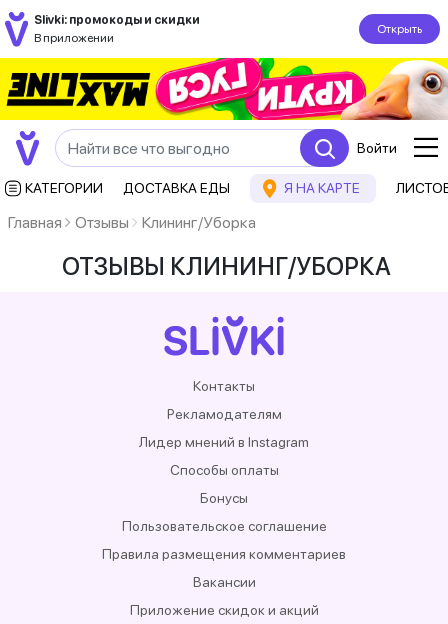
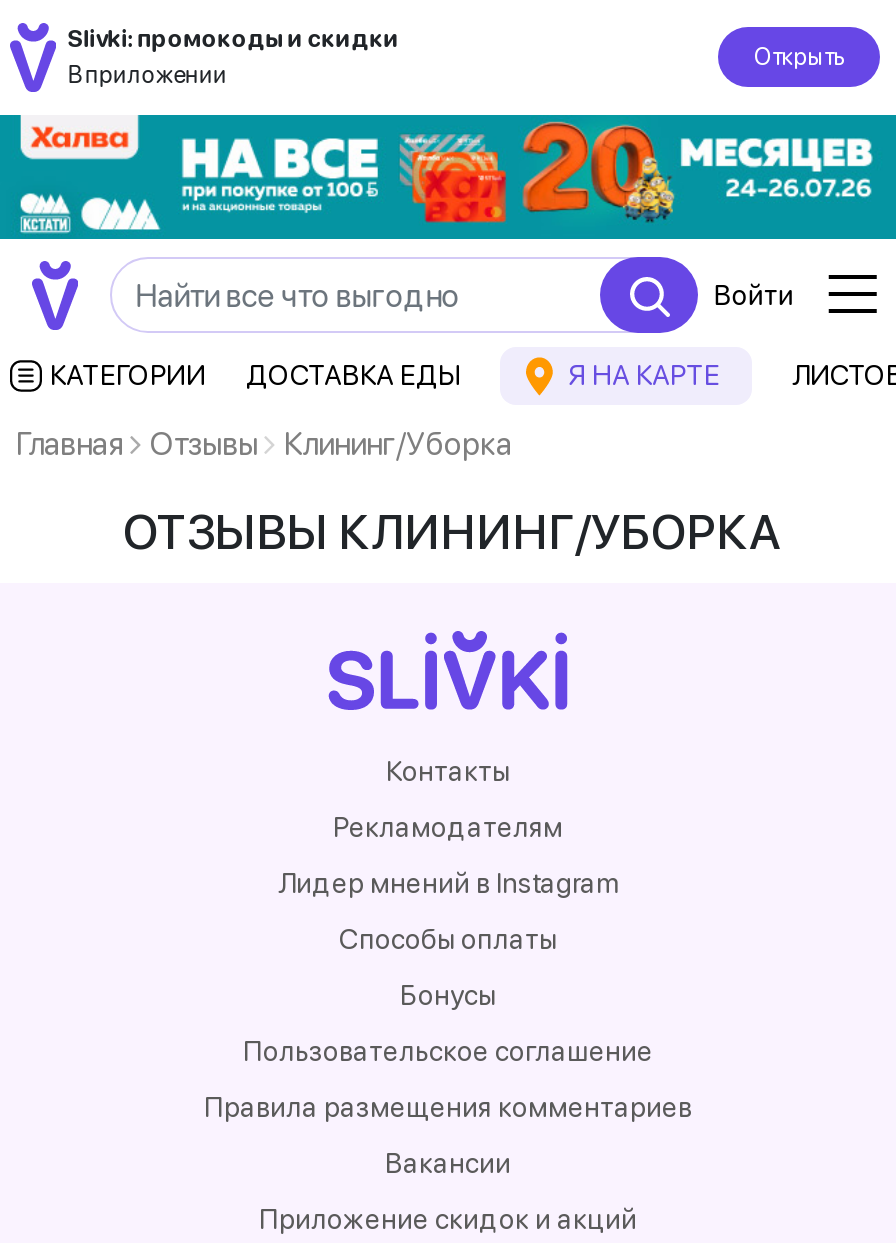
[3,57,445,121] [image] -> [6,113,890,241] [image]

